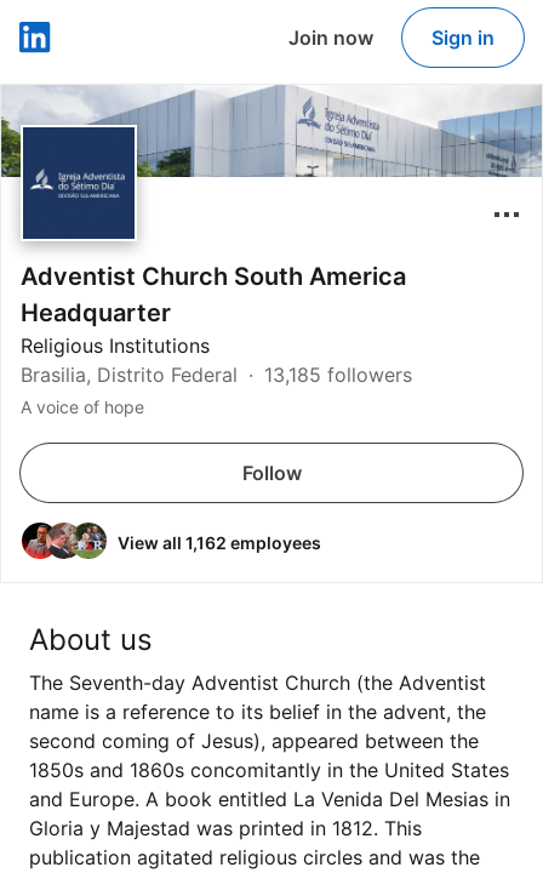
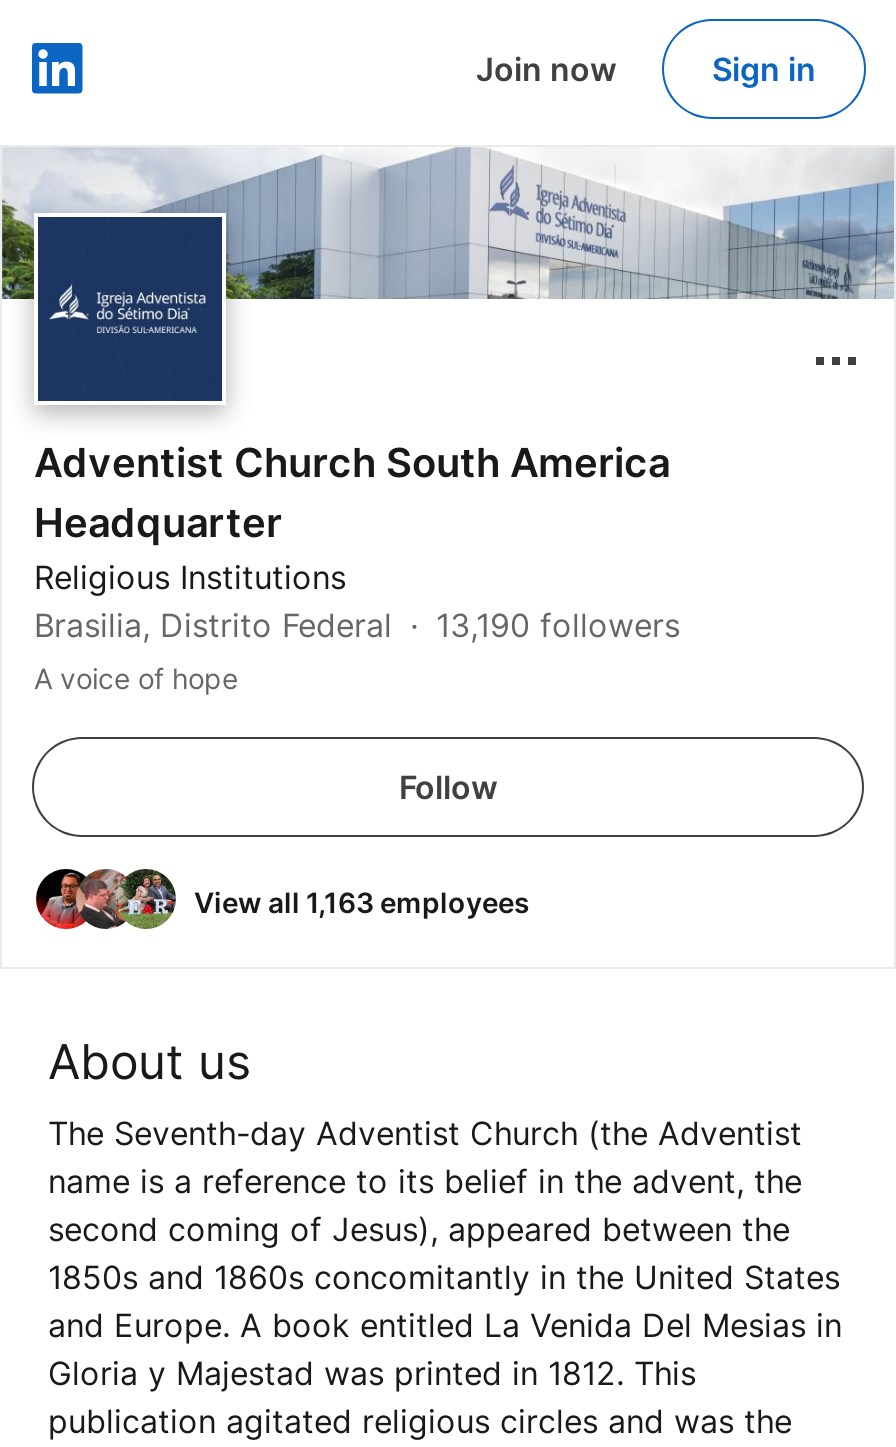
[21,363,412,387] Brasilia, Distrito Federal 13,185 followers -> [34,605,680,645] Brasilia, Distrito Federal 13,190 followers
[118,532,321,552] View all 1,162 employees -> [194,884,530,918] View all 1,163 employees

